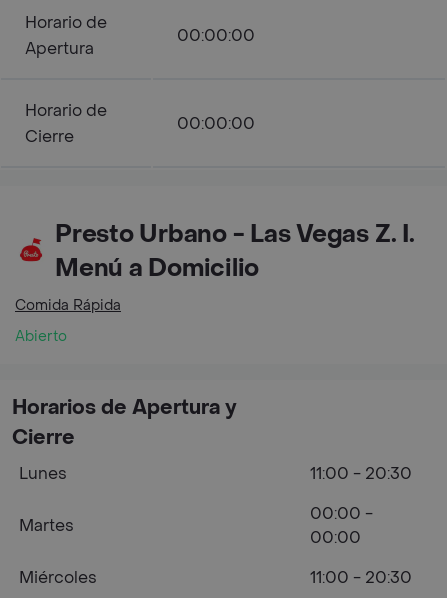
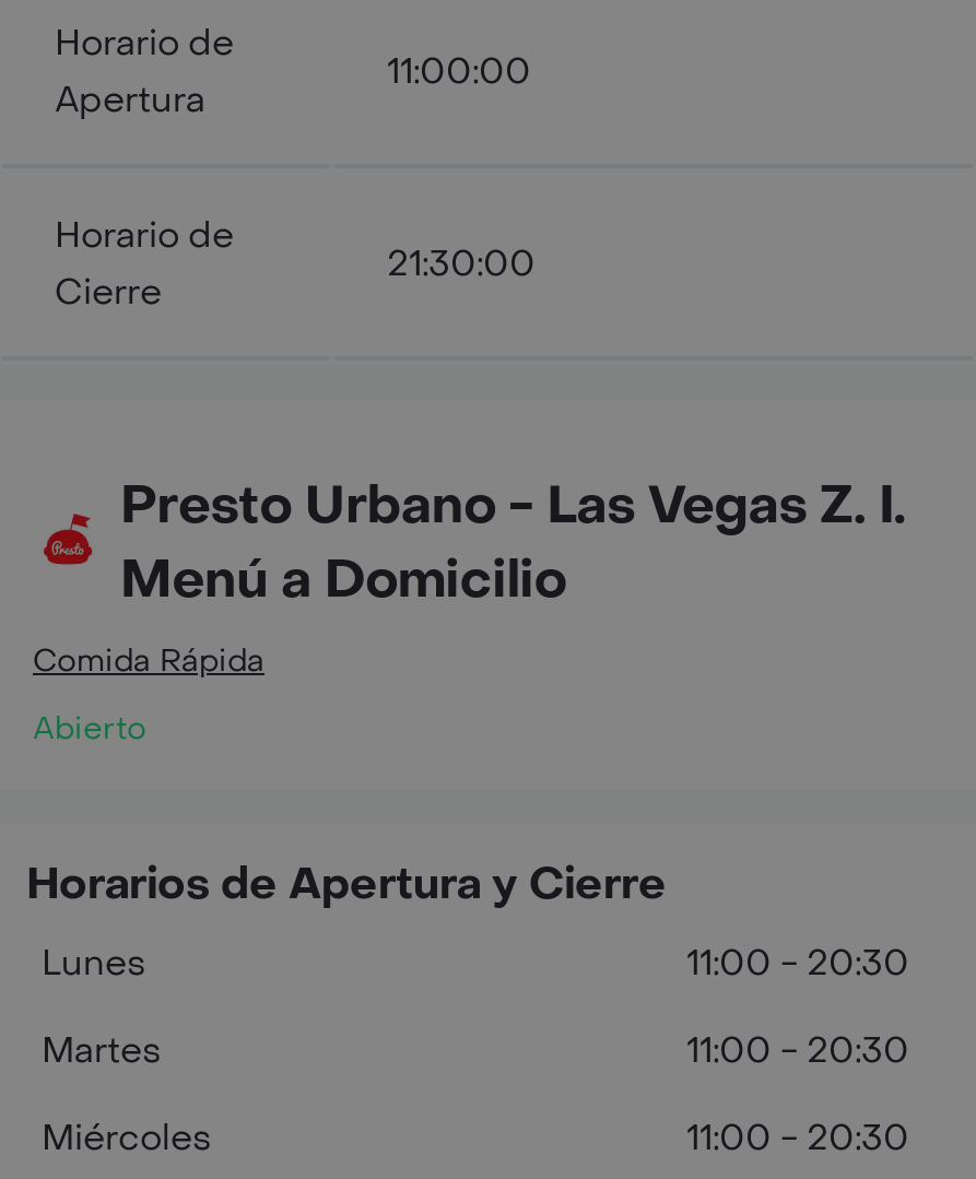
[177,25,255,46] 00:00:00 -> [387,48,531,94] 11:00:00
[177,113,255,134] 00:00:00 -> [387,240,536,286] 21:30:00
[310,503,373,548] 00:00 - | 00:00 -> [686,1027,909,1073] 11:00 - 20:30

